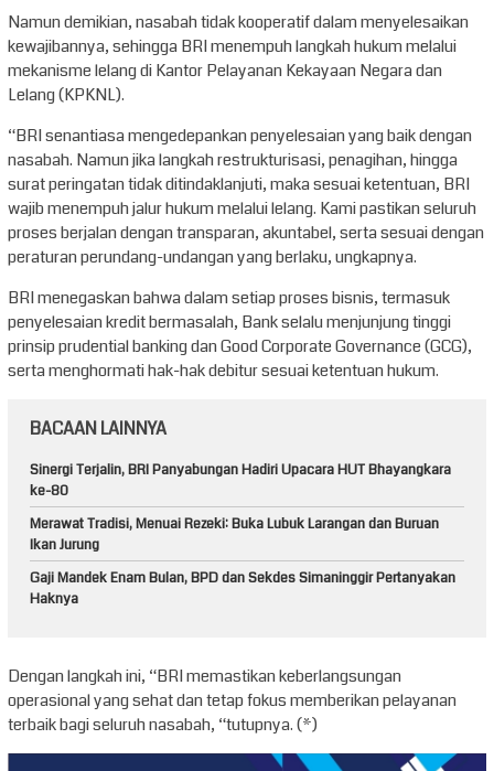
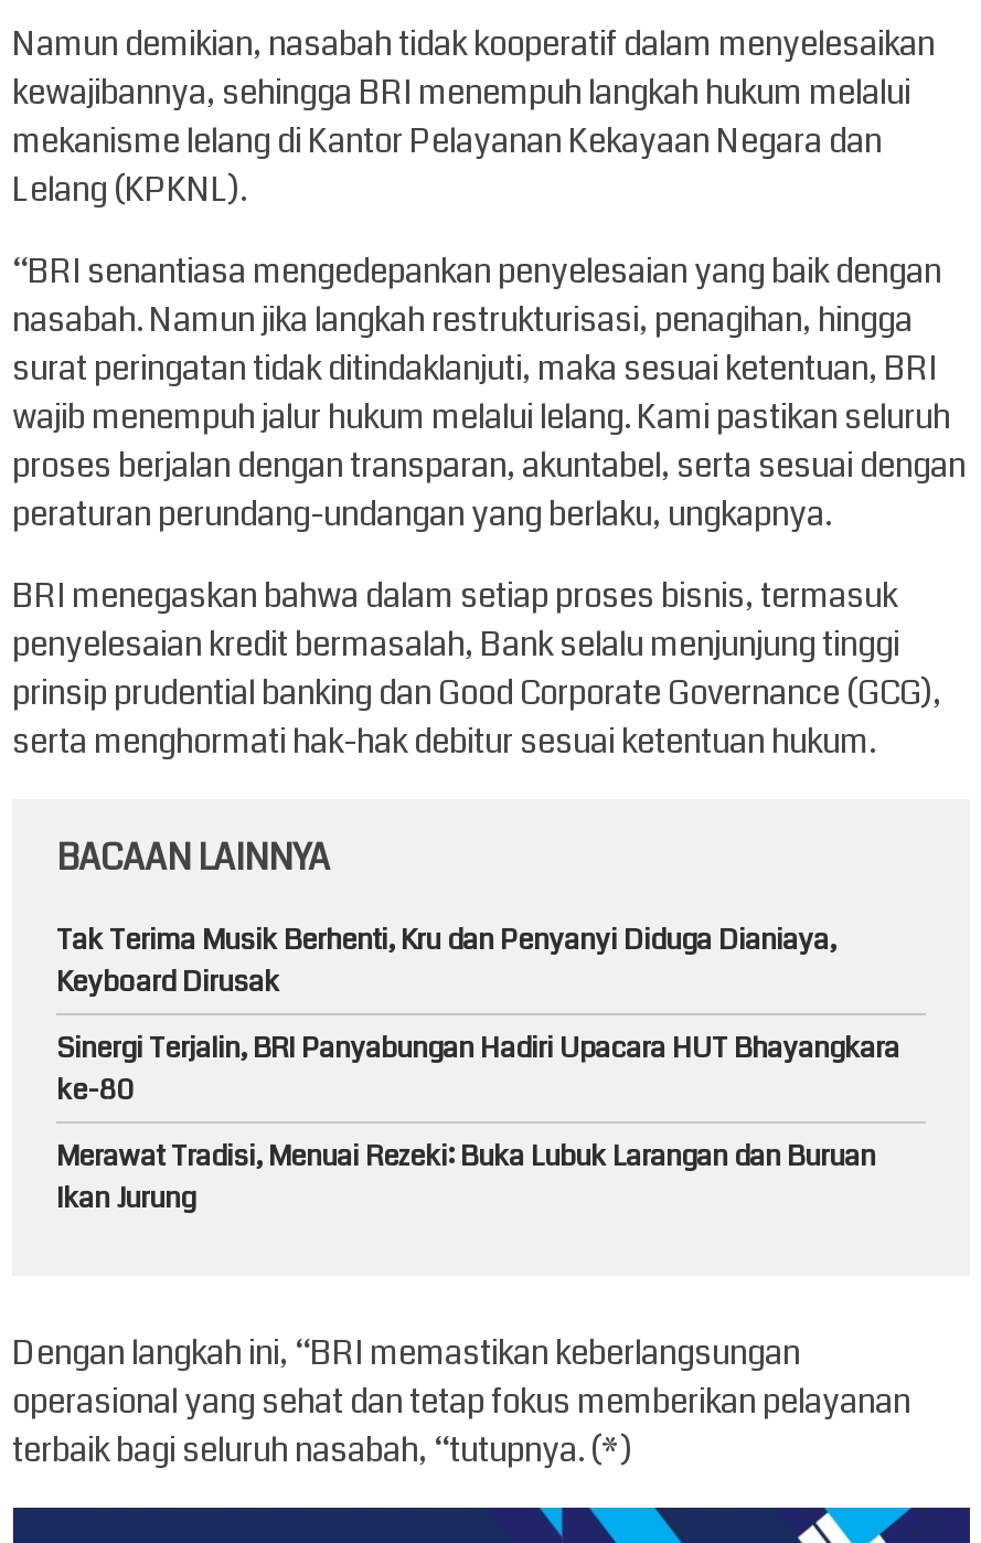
none -> [56,919,835,1001] Tak Terima Musik Berhenti, Kru dan Penyanyi Diduga Dianiaya, | Keyboard Dirusak
moved [30,459,451,554] -> [56,1028,899,1217]: Sinergi Terjalin, BRI Panyabungan Hadiri Upacara HUT Bhayangkara | ke-80 | Merawat Tradisi, Menuai Rezeki: Buka Lubuk Larangan dan Buruan | Ikan Jurung
[30,567,455,608] Gaji Mandek Enam Bulan, BPD dan Sekdes Simaninggir Pertanyakan | Haknya -> none

